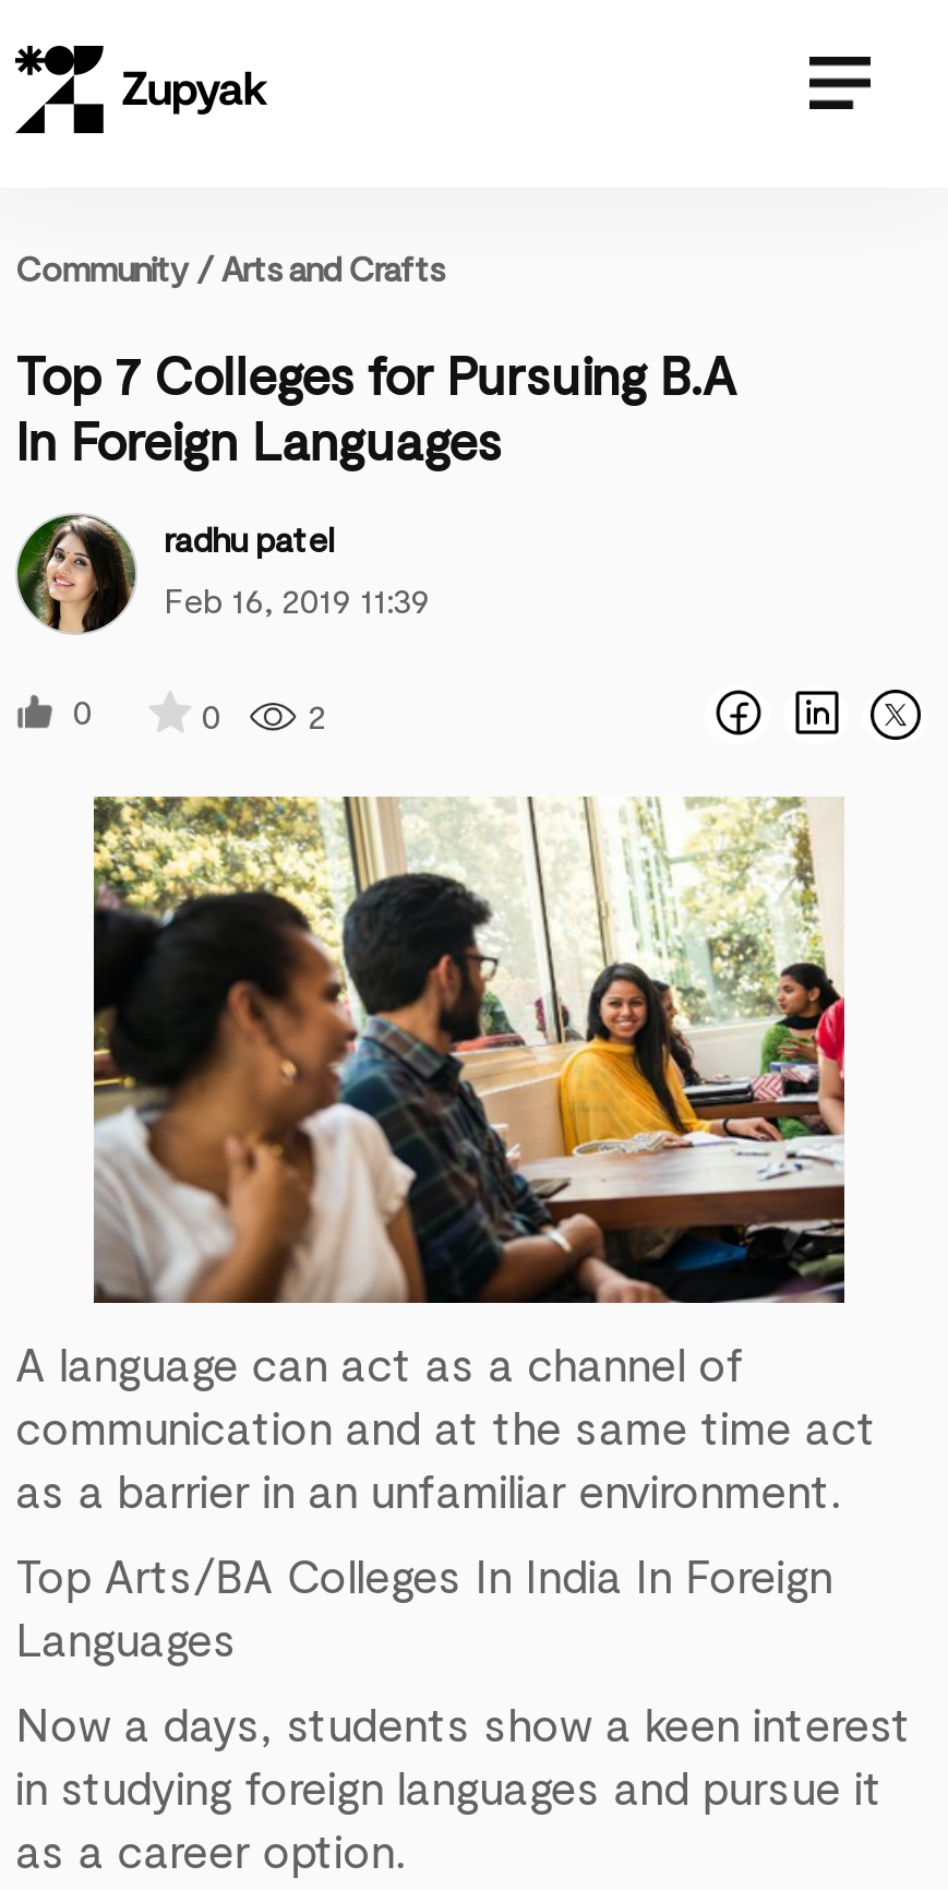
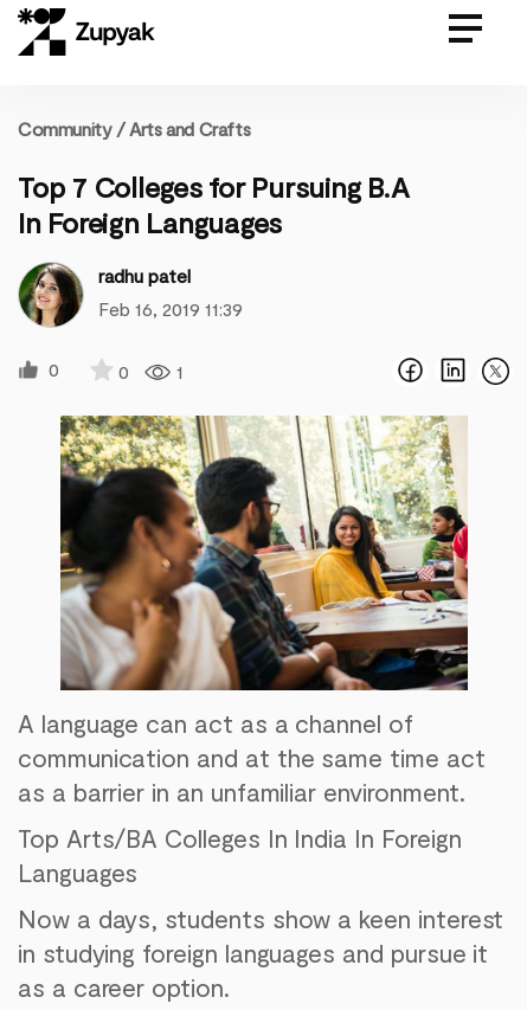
[308,693,325,734] 2 -> [176,359,184,382] 1

